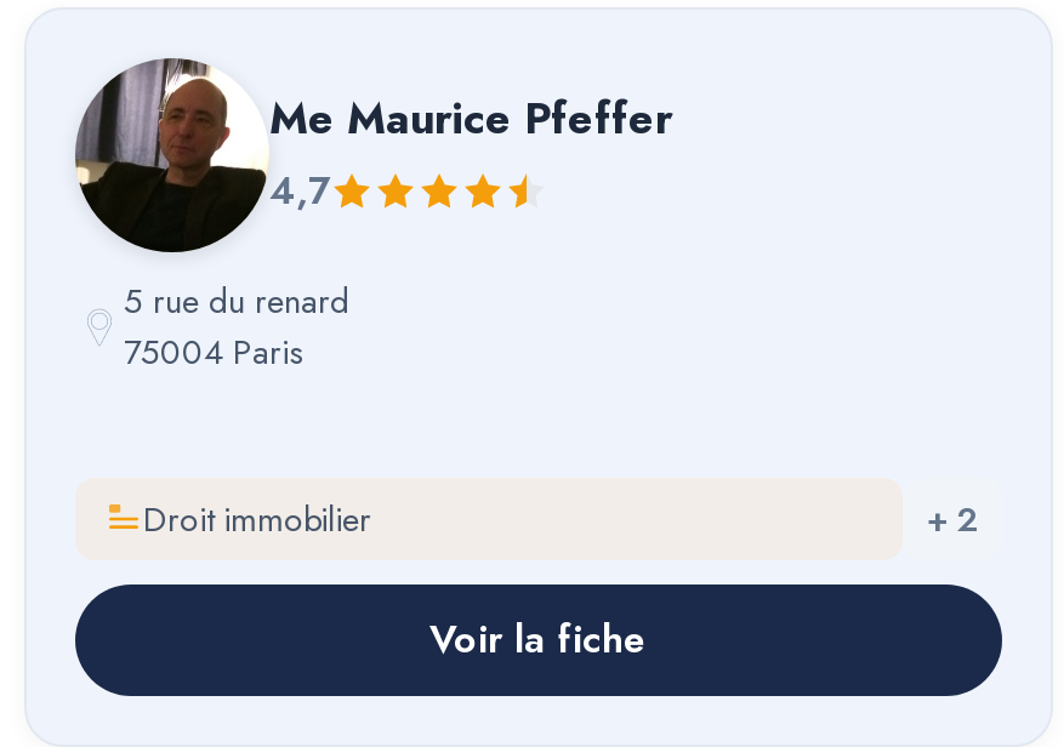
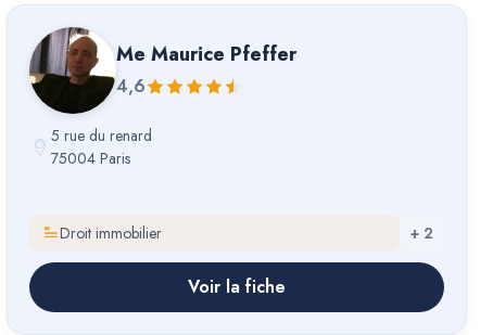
[269,162,330,218] 4,7 -> [116,74,146,98] 4,6

